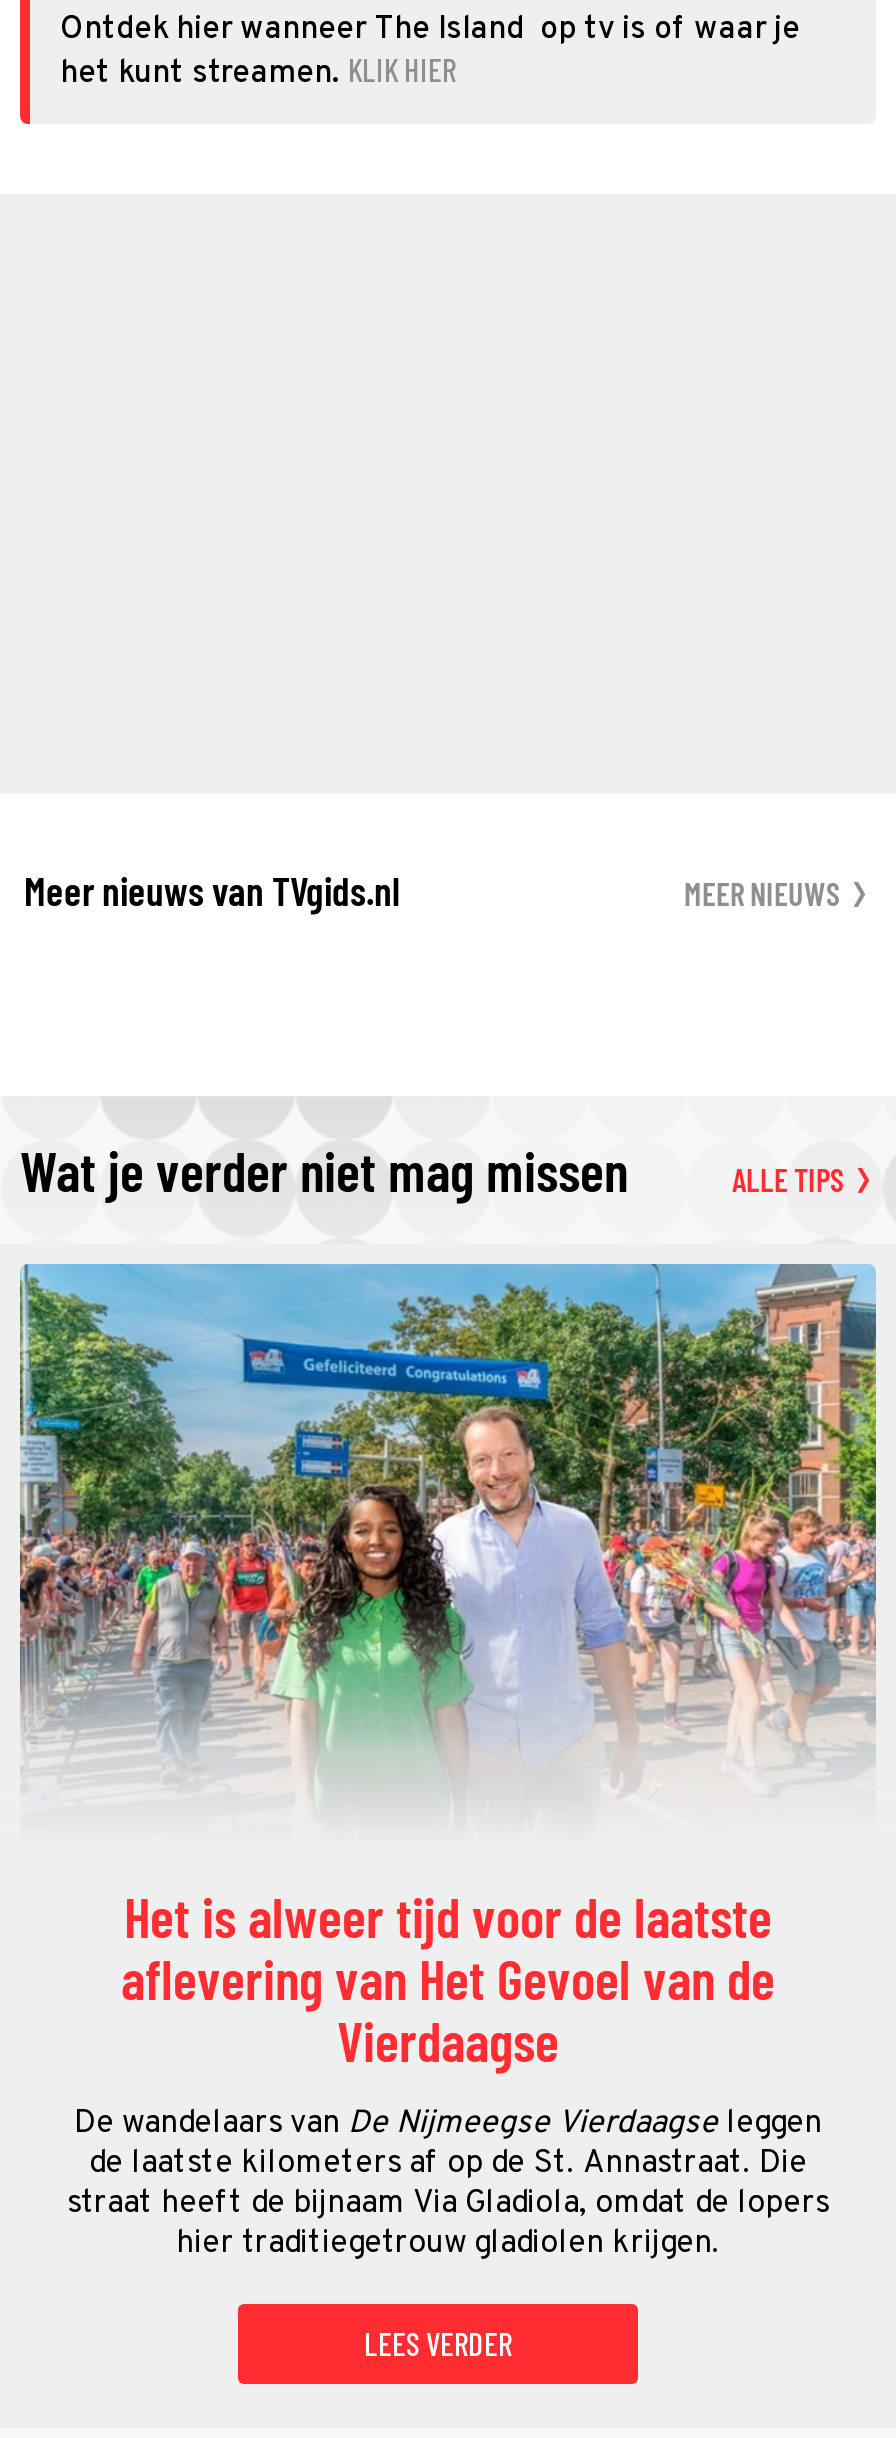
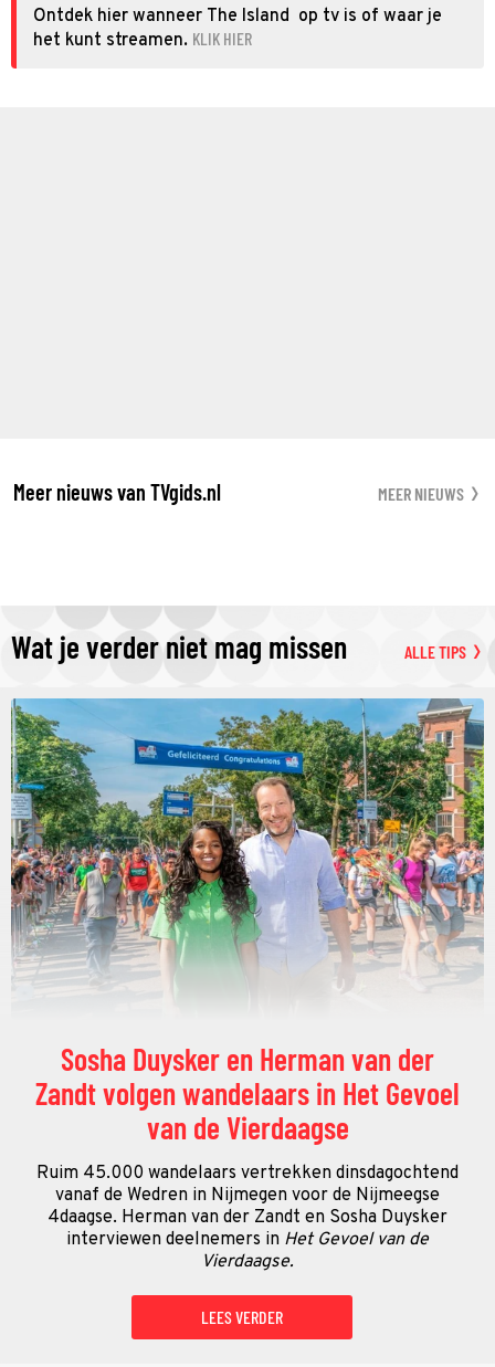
[67,1882,829,2264] Het is alweer tijd voor de laatste | aflevering van Het Gevoel van de | Vierdaagse | De wandelaars van De Nijmeegse Vierdaagse leggen | de laatste kilometers af op de St. Annastraat. Die | straat heeft de bijnaam Via Gladiola, omdat de lopers | hier traditiegetrouw gladiolen krijgen. -> [35,1040,460,1273] Sosha Duysker en Herman van der | Zandt volgen wandelaars in Het Gevoel | van de Vierdaagse | Ruim 45.000 wandelaars vertrekken dinsdagochtend | vanaf de Wedren in Nijmegen voor de Nijmeegse | 4daagse. Herman van der Zandt en Sosha Duysker | interviewen deelnemers in Het Gevoel van de | Vierdaagse.

